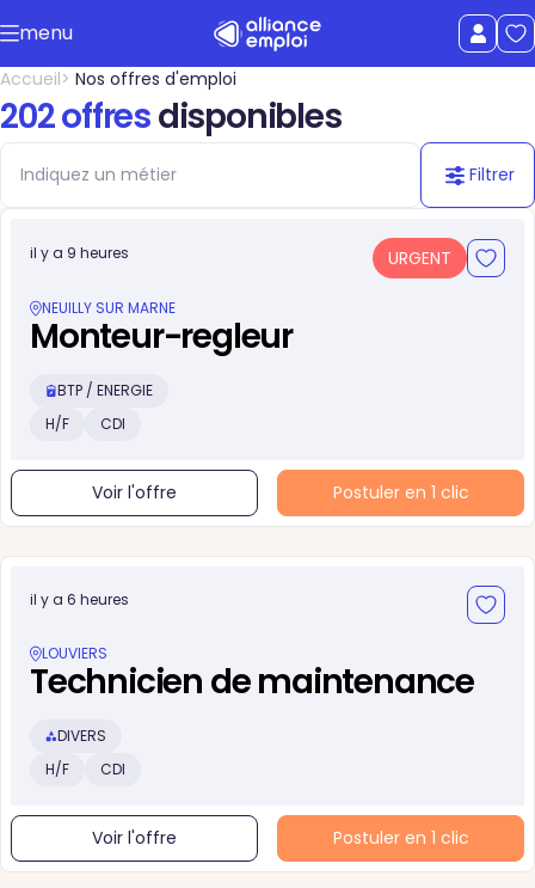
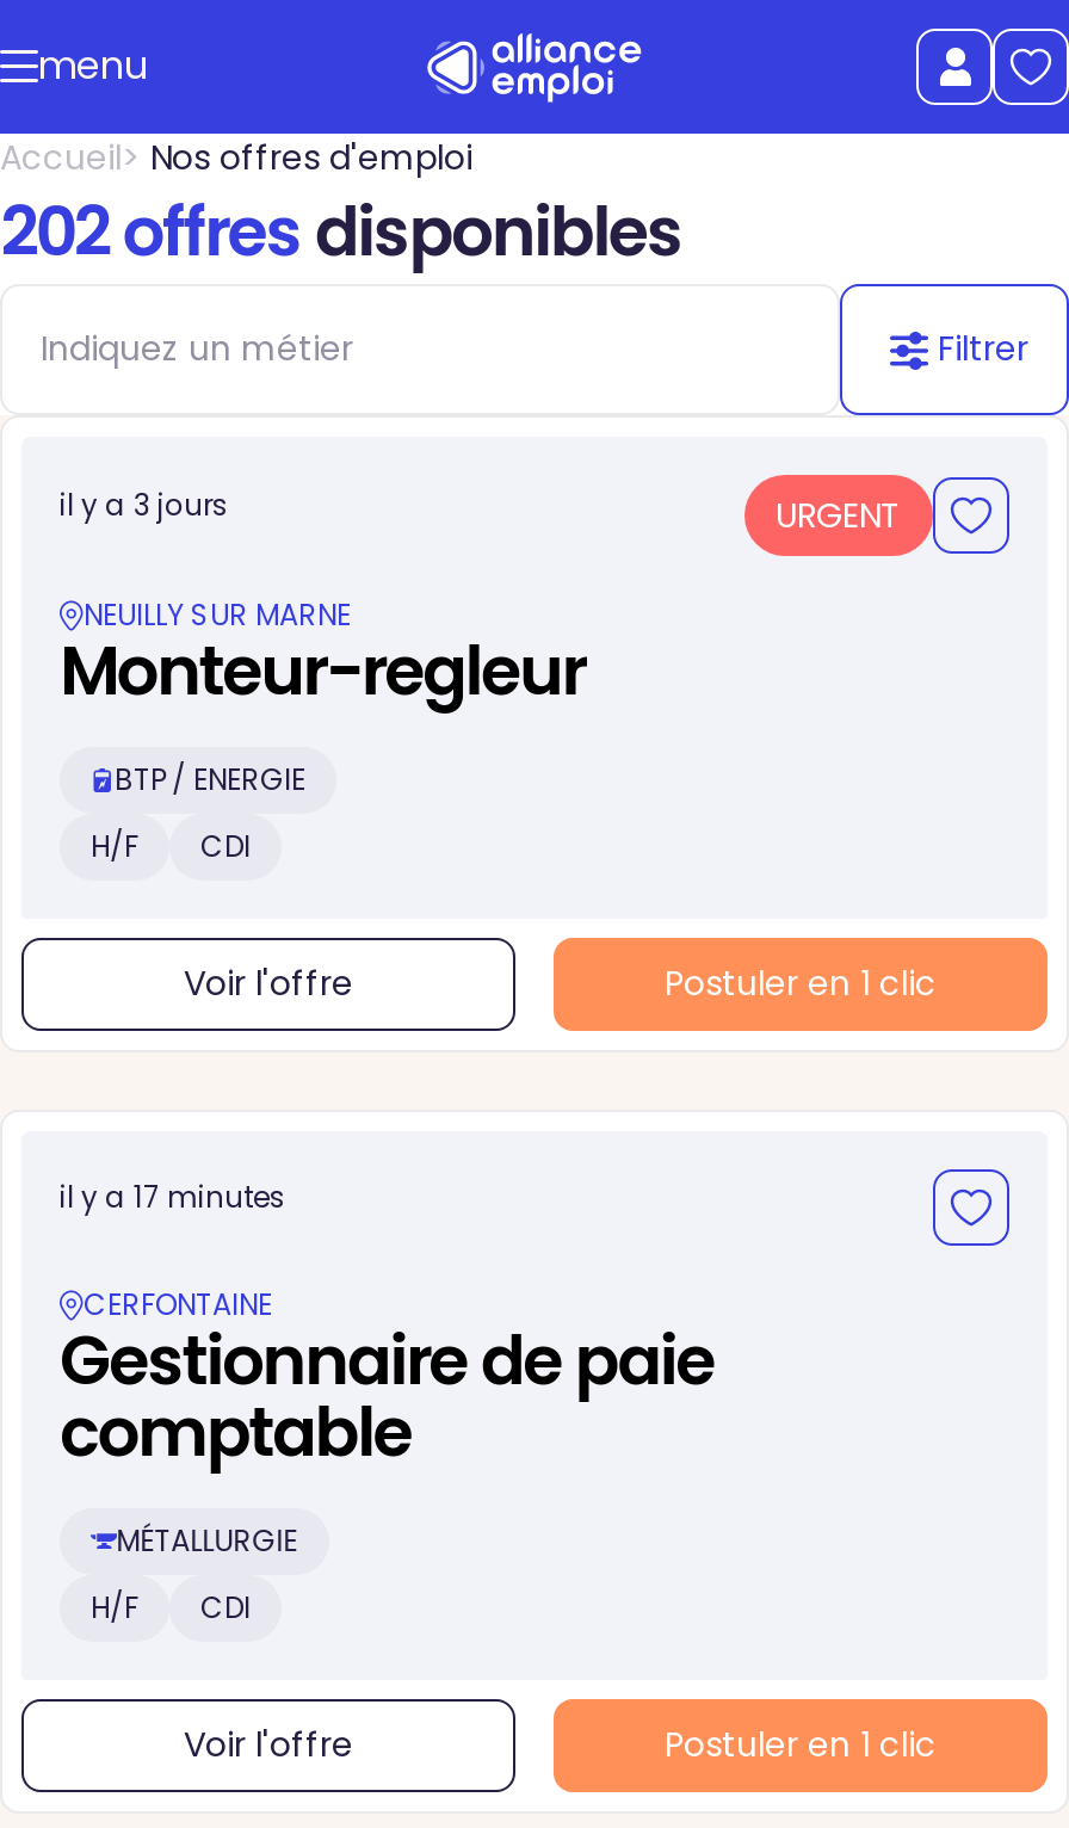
[30,243,129,263] il y a 9 heures -> [60,484,229,525] il y a 3 jours
[30,589,129,610] il y a 6 heures -> [60,1177,286,1217] il y a 17 minutes
[30,643,474,746] LOUVIERS | Technicien de maintenance | DIVERS -> [60,1284,713,1561] CERFONTAINE | Gestionnaire de paie | comptable | MÉTALLURGIE

